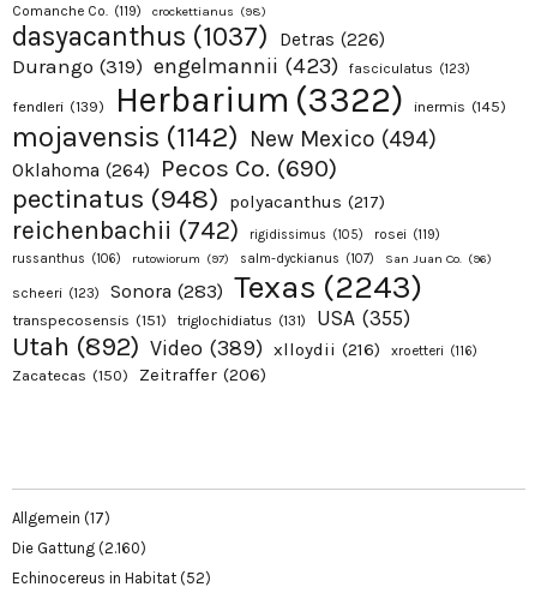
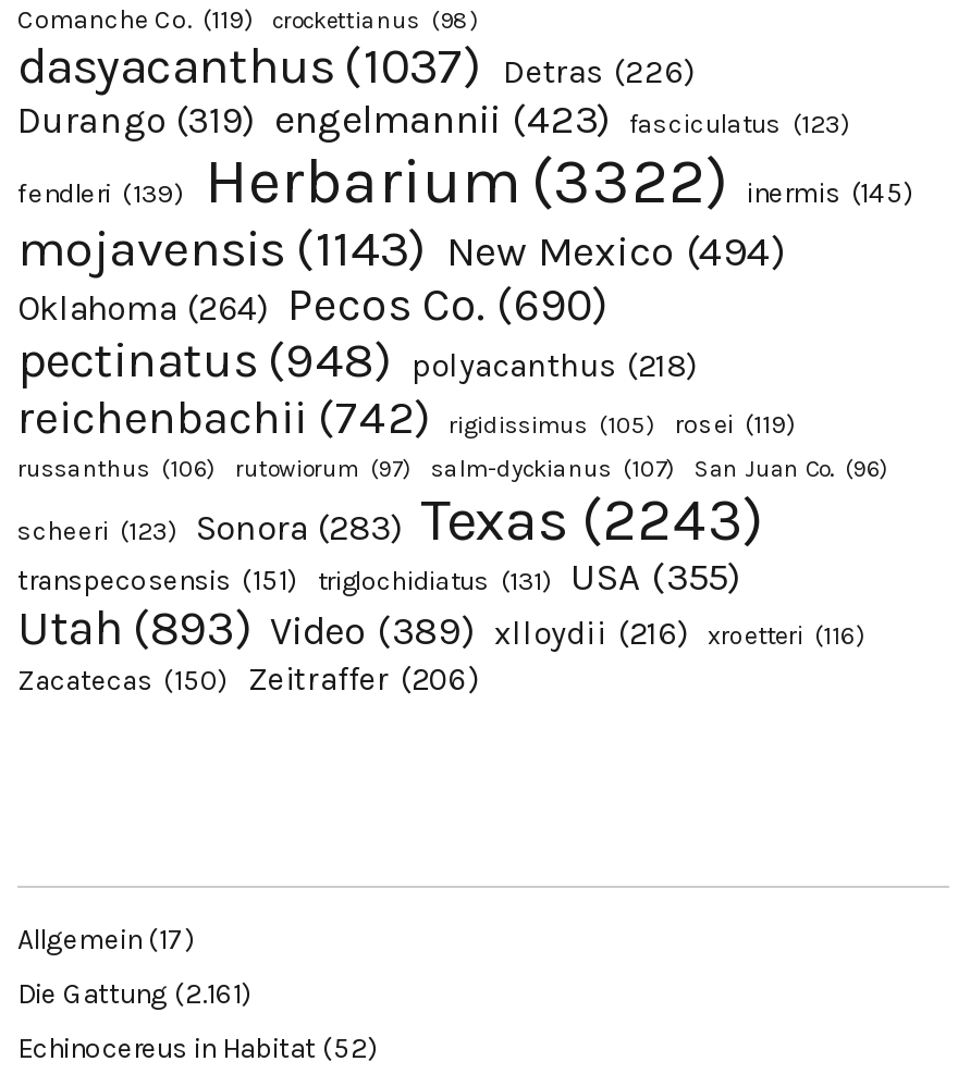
[12,120,437,154] mojavensis (1142) New Mexico (494) -> [17,218,786,279] mojavensis (1143) New Mexico (494)
[12,182,385,215] pectinatus (948) polyacanthus (217) -> [17,331,697,390] pectinatus (948) polyacanthus (218)
[12,330,380,363] Utah (892) Video (389) xlloydii (216) -> [17,598,688,657] Utah (893) Video (389) xlloydii (216)
[12,539,146,557] Die Gattung (2.160) -> [17,977,253,1010] Die Gattung (2.161)

